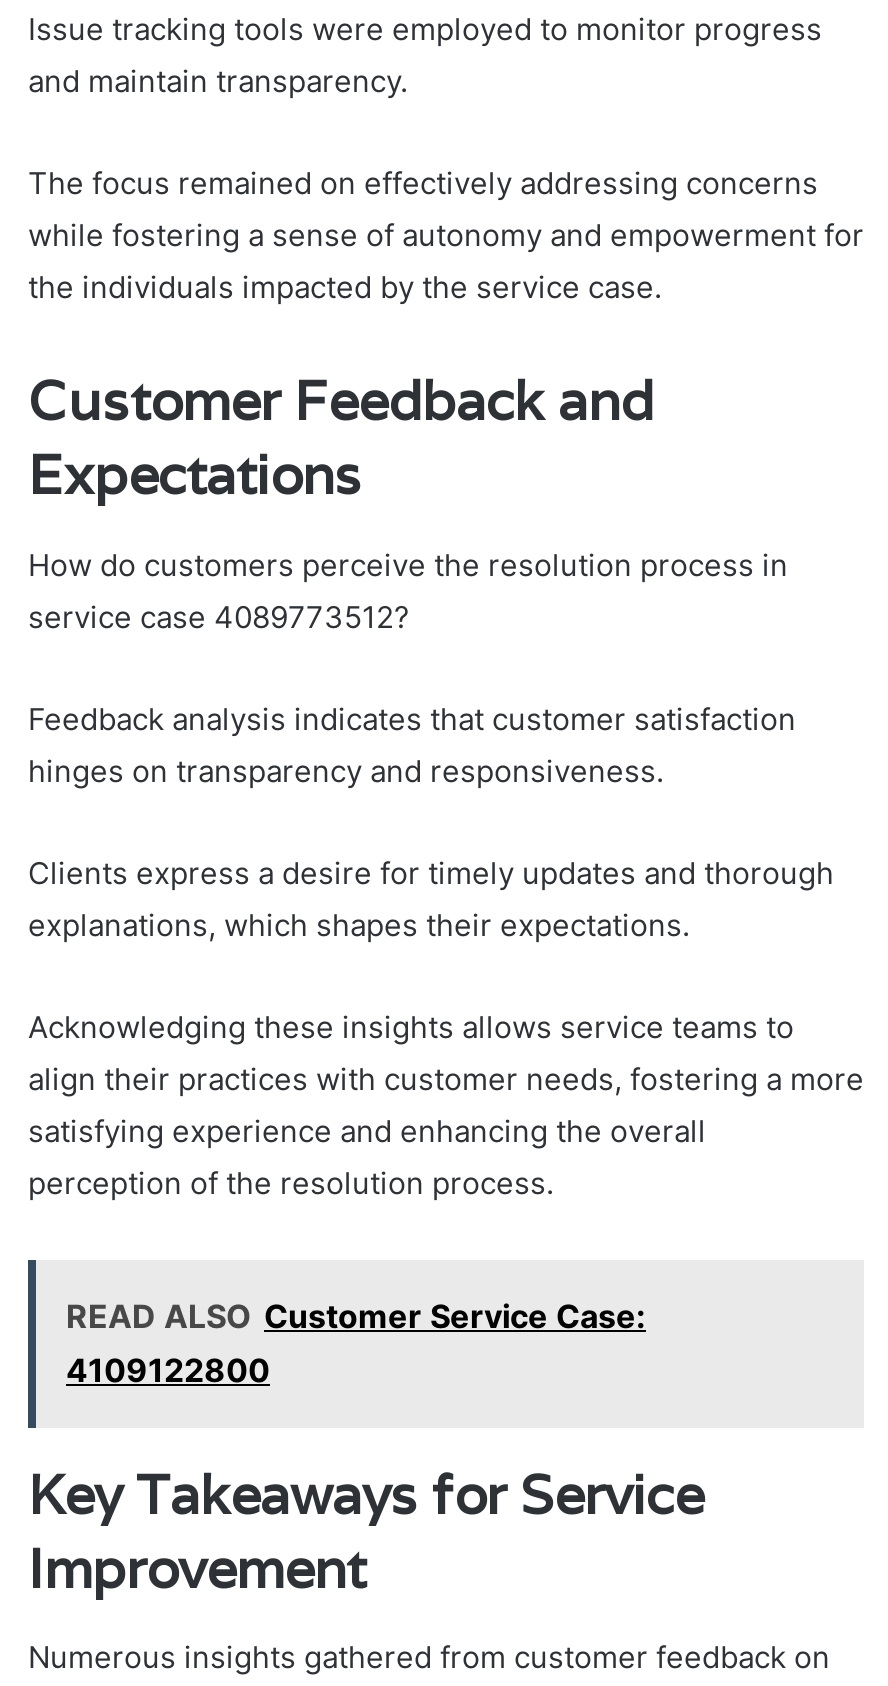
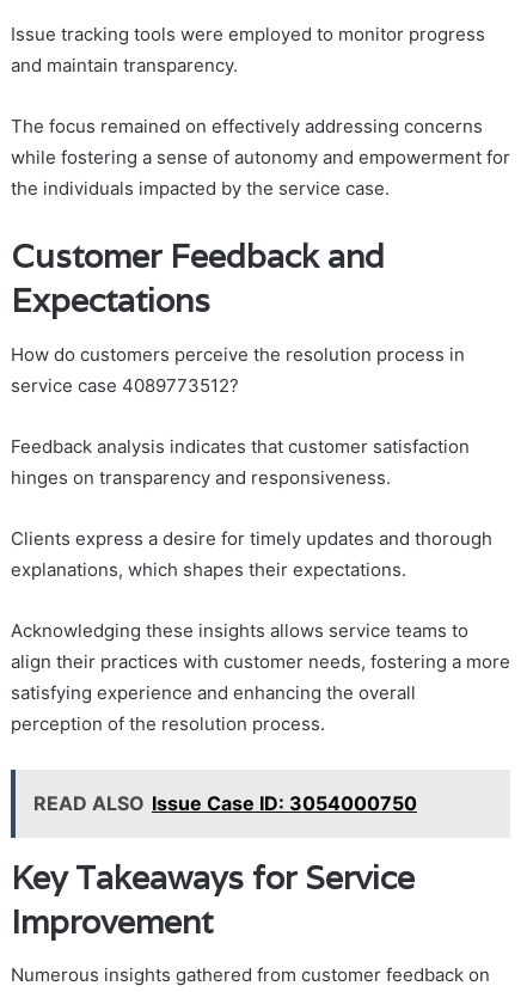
[66,1295,646,1389] READ ALSO Customer Service Case: | 4109122800 -> [33,791,417,815] READ ALSO Issue Case ID: 3054000750

